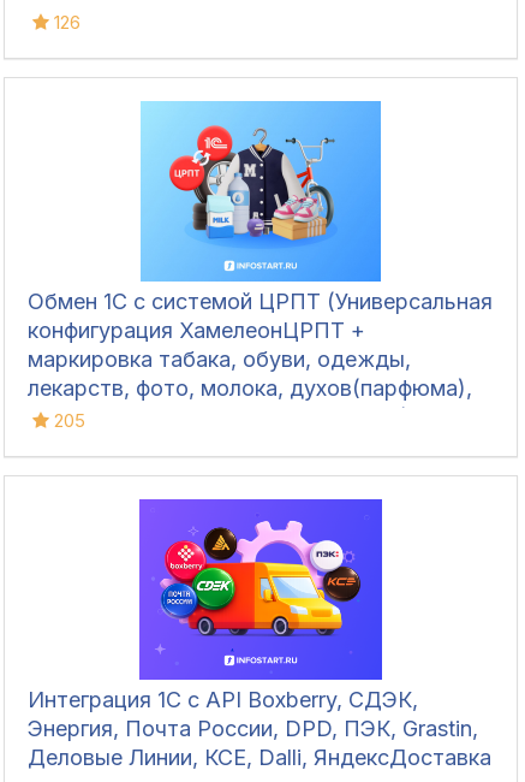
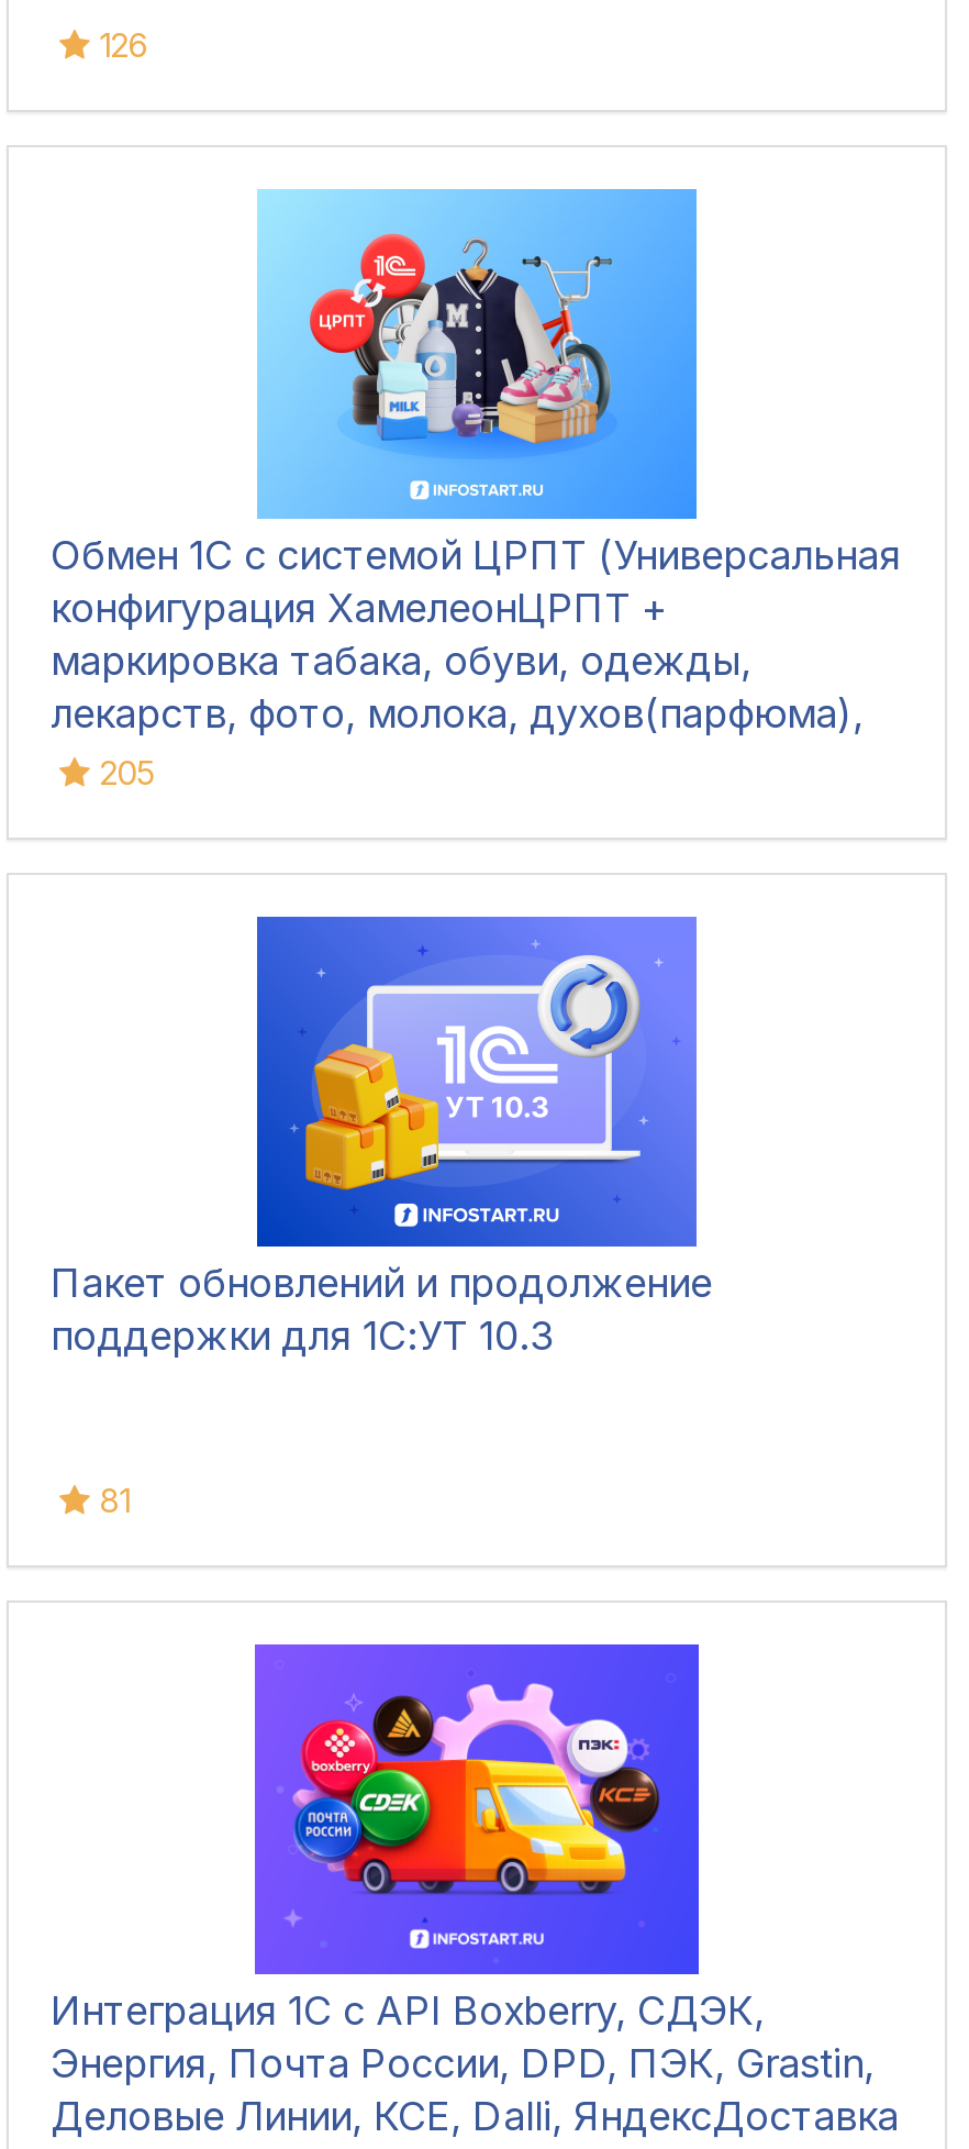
none -> [51,917,712,1359] [image] | Пакет обновлений и продолжение | поддержки для 1С:УТ 10.3
none -> [90,1480,130,1522] 81

